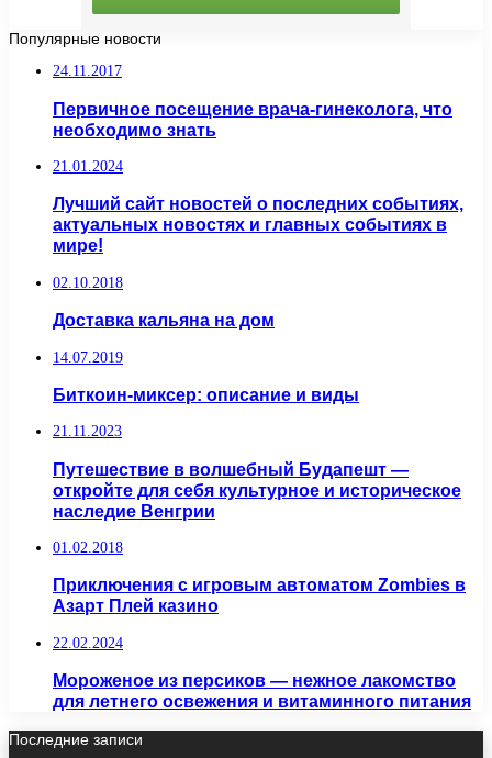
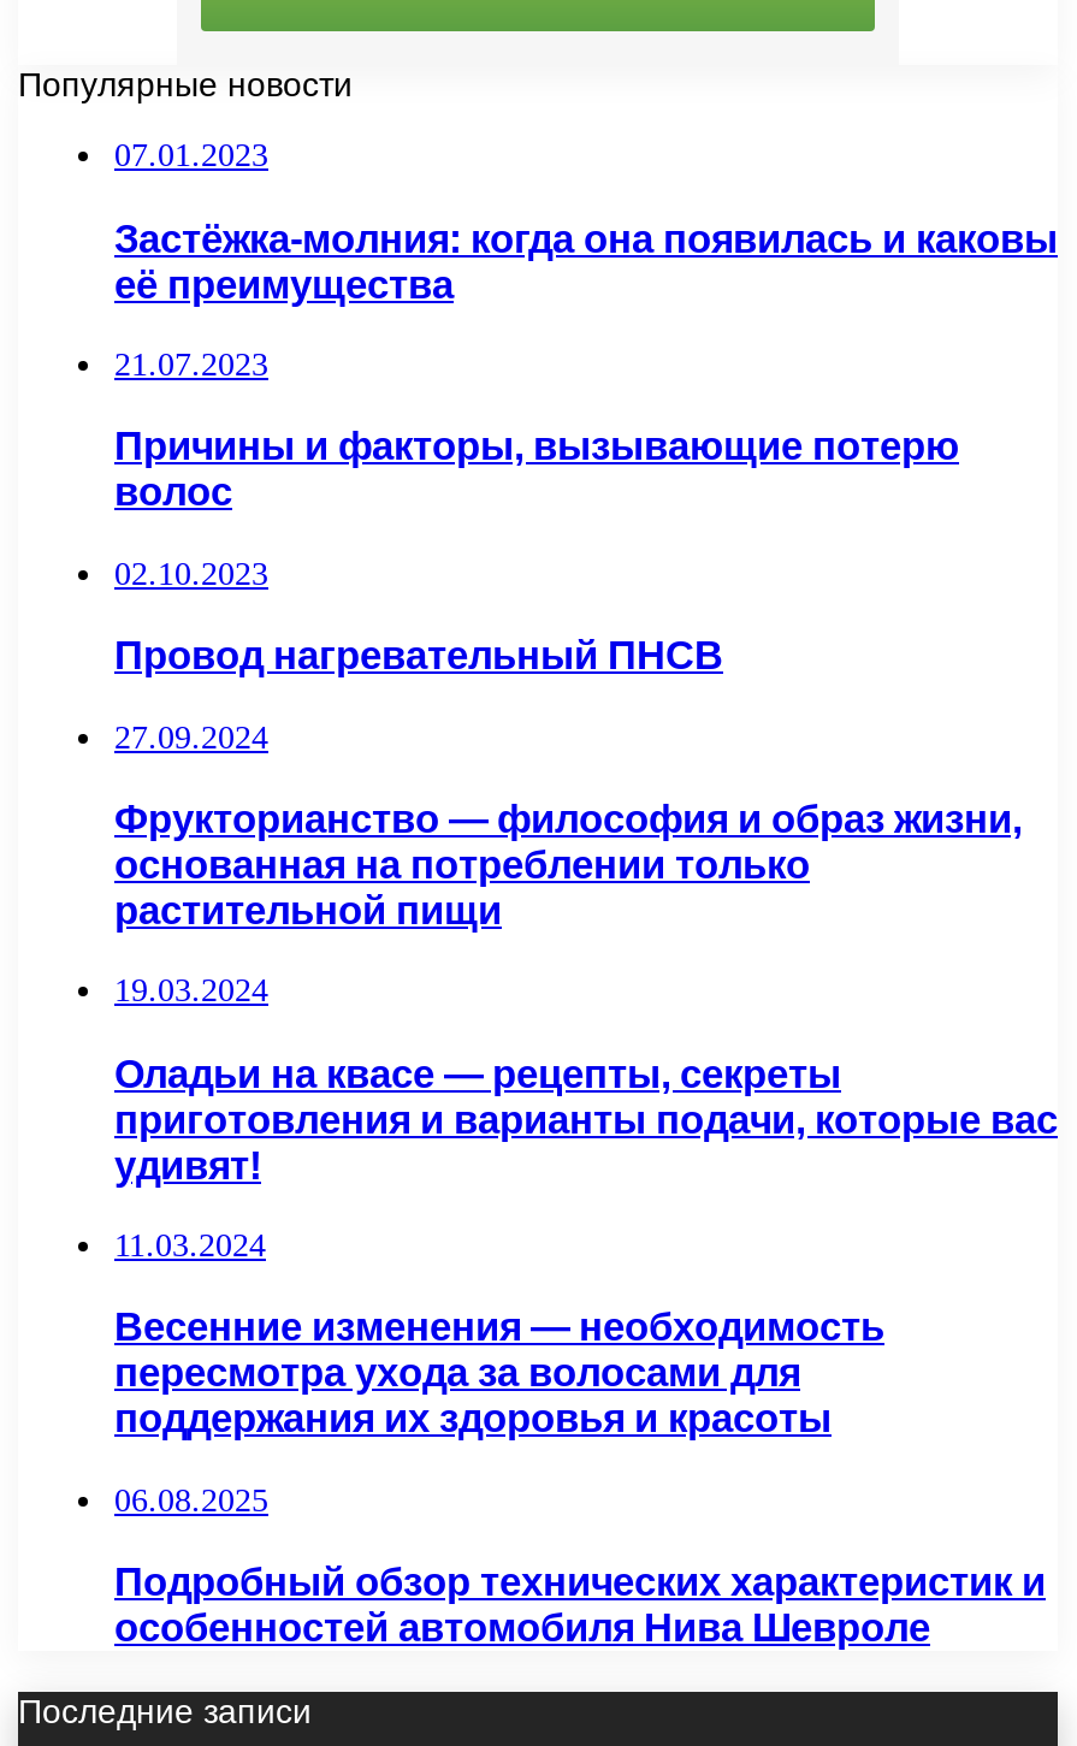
[53,63,122,79] 24.11.2017 -> [114,138,268,174] 07.01.2023
[53,99,452,139] Первичное посещение врача-гинеколога, что | необходимо знать -> [114,216,1058,305] Застёжка-молния: когда она появилась и каковы | её преимущества
[53,158,123,175] 21.01.2024 -> [114,347,268,383] 21.07.2023
[53,194,463,255] Лучший сайт новостей о последних событиях, | актуальных новостях и главных событиях в | мире! -> [114,425,959,514] Причины и факторы, вызывающие потерю | волос
[53,274,123,291] 02.10.2018 -> [114,555,268,592] 02.10.2023
[53,310,275,330] Доставка кальяна на дом -> [114,633,723,677] Провод нагревательный ПНСВ
[53,349,123,365] 14.07.2019 -> [114,719,268,755] 27.09.2024
[53,384,359,404] Биткоин-миксер: описание и виды -> [114,797,1022,931] Фрукторианство — философия и образ жизни, | основанная на потреблении только | растительной пищи
[53,423,122,440] 21.11.2023 -> [114,973,268,1009] 19.03.2024
[53,459,461,520] Путешествие в волшебный Будапешт — | откройте для себя культурное и историческое | наследие Венгрии -> [114,1051,1058,1186] Оладьи на квасе — рецепты, секреты | приготовления и варианты подачи, которые вас | удивят!
[53,539,123,556] 01.02.2018 -> [114,1228,266,1264] 11.03.2024
[53,575,466,616] Приключения с игровым автоматом Zombies в | Азарт Плей казино -> [114,1306,884,1440] Весенние изменения — необходимость | пересмотра ухода за волосами для | поддержания их здоровья и красоты
[53,635,123,651] 22.02.2024 -> [114,1482,268,1518] 06.08.2025
[53,670,471,711] Мороженое из персиков — нежное лакомство | для летнего освежения и витаминного питания -> [114,1560,1046,1649] Подробный обзор технических характеристик и | особенностей автомобиля Нива Шевроле

